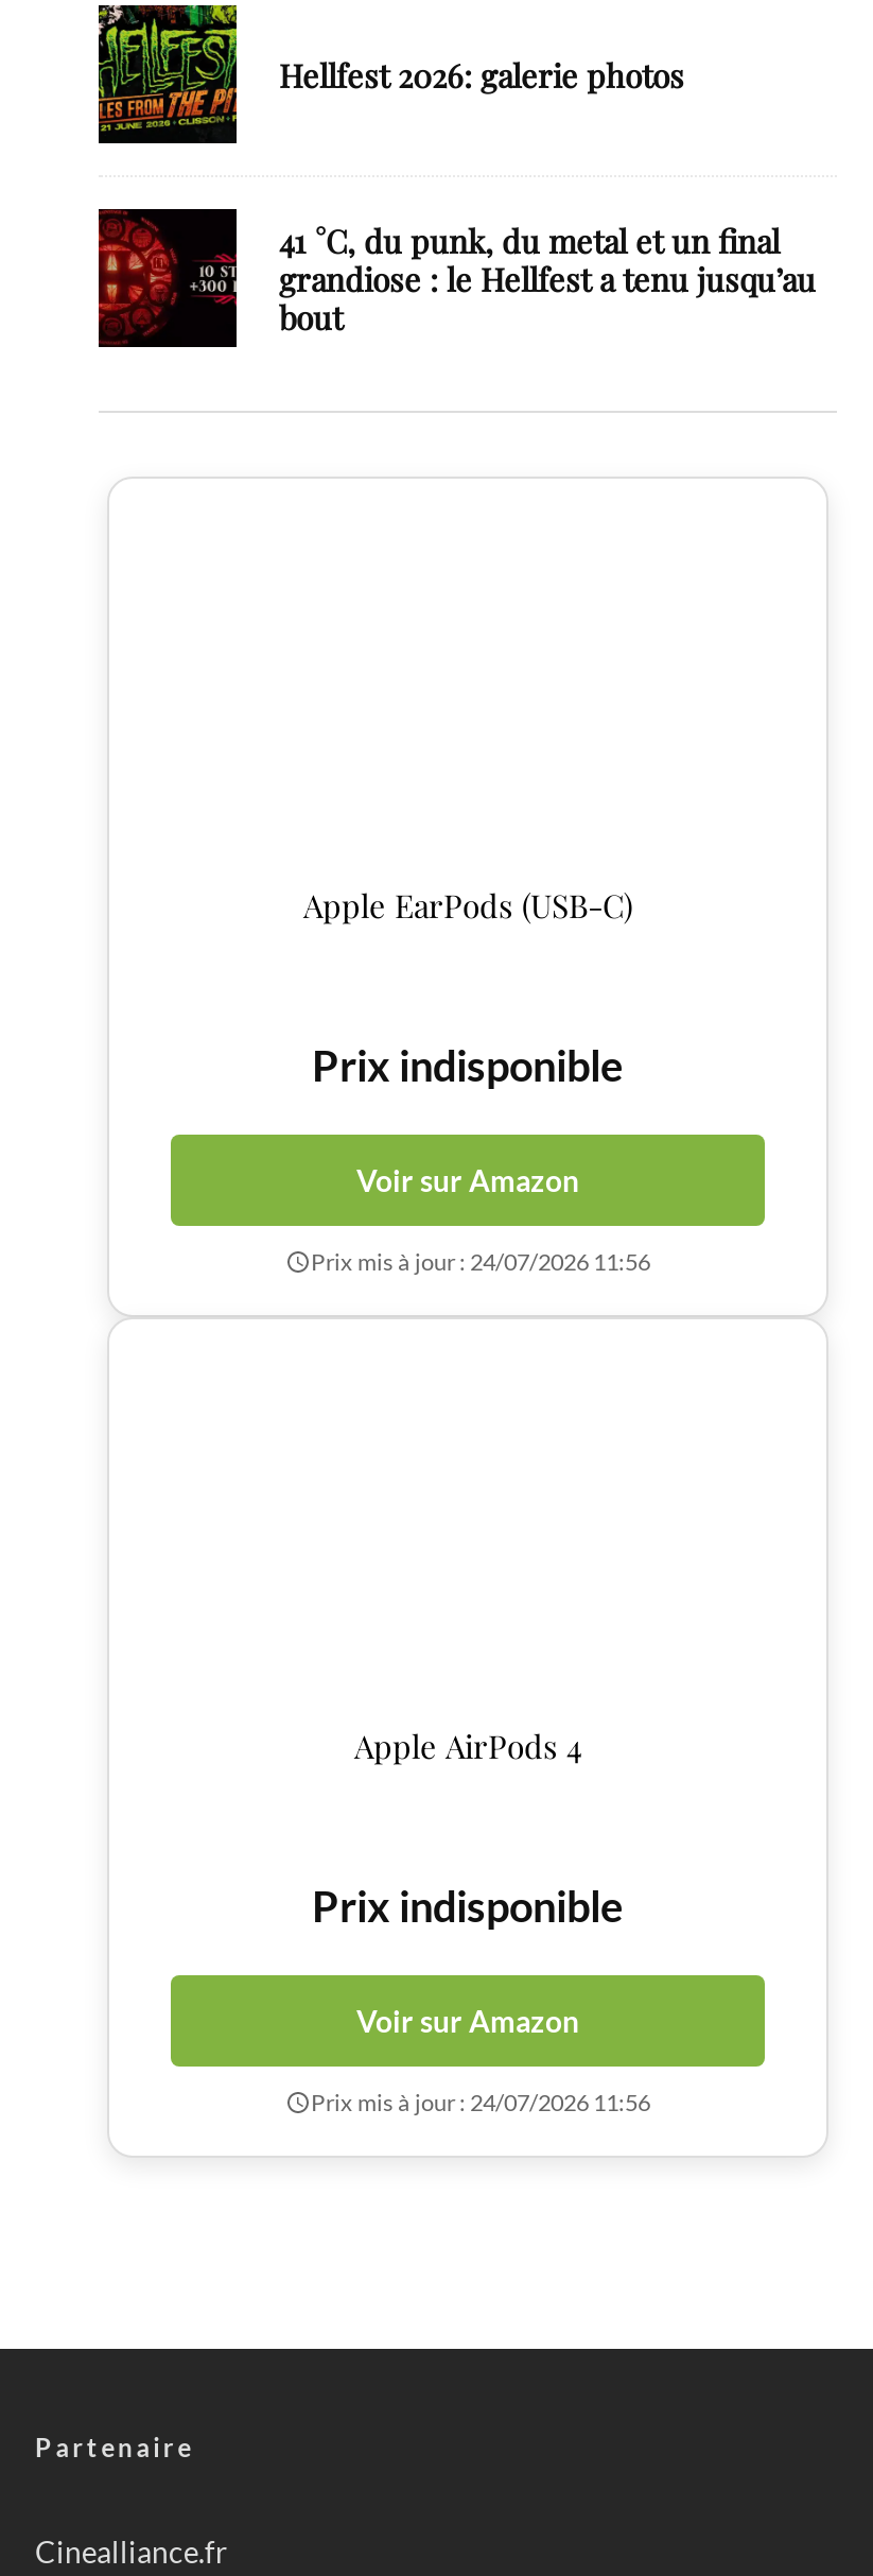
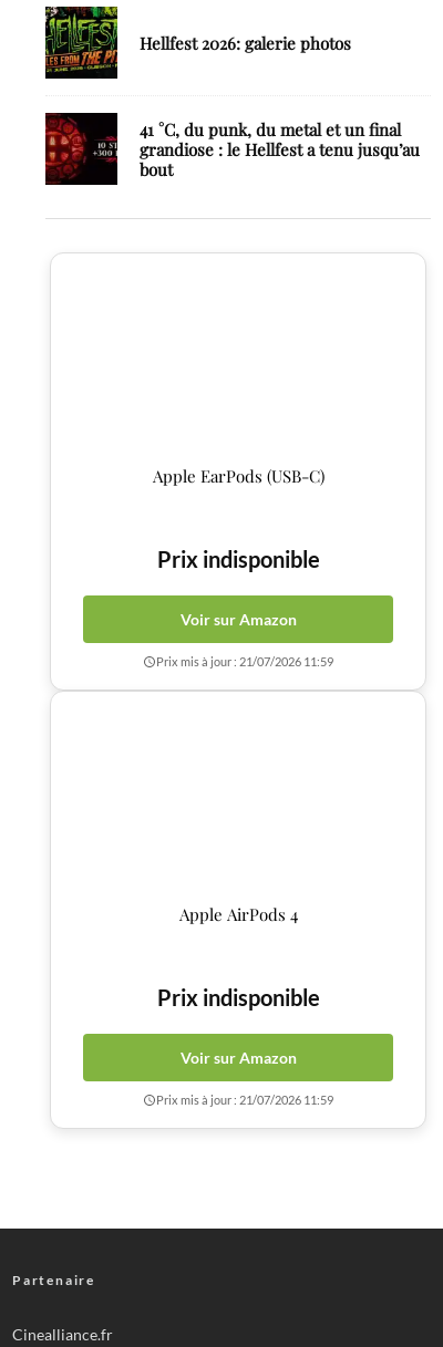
[311,1247,650,1275] Prix mis à jour : 24/07/2026 11:56 -> [156,654,333,669] Prix mis à jour : 21/07/2026 11:59
[311,2088,650,2115] Prix mis à jour : 24/07/2026 11:56 -> [156,1092,333,1107] Prix mis à jour : 21/07/2026 11:59

